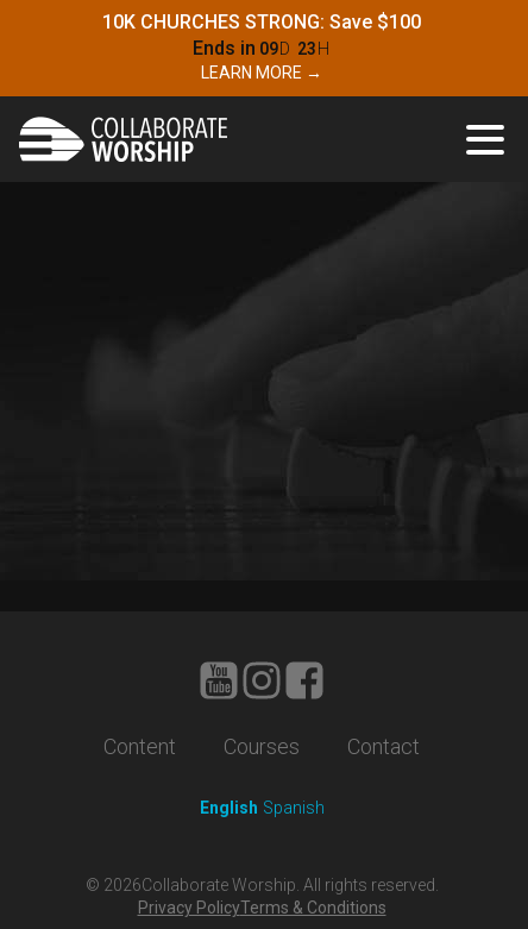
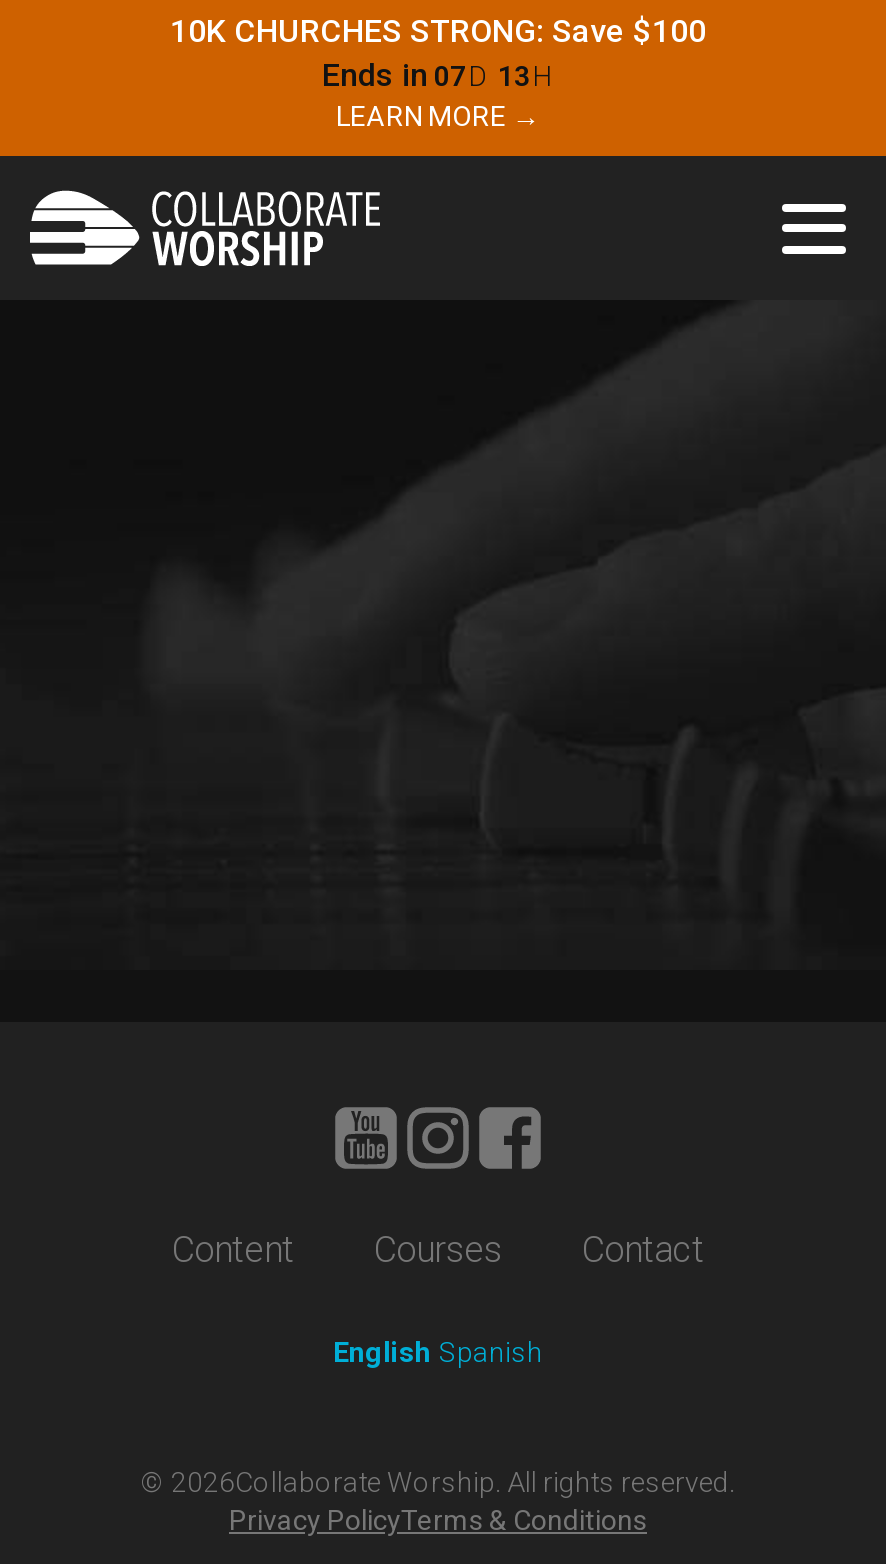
[193,37,329,59] Ends in 09D 23H -> [322,56,552,94] Ends in 07D 13H

